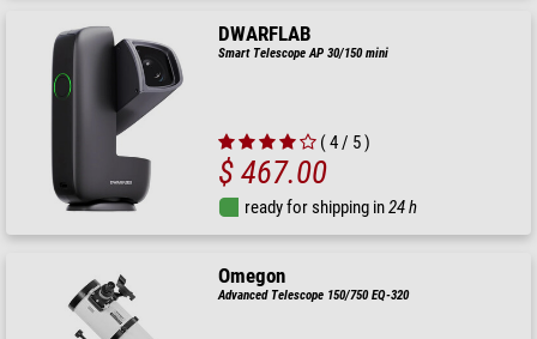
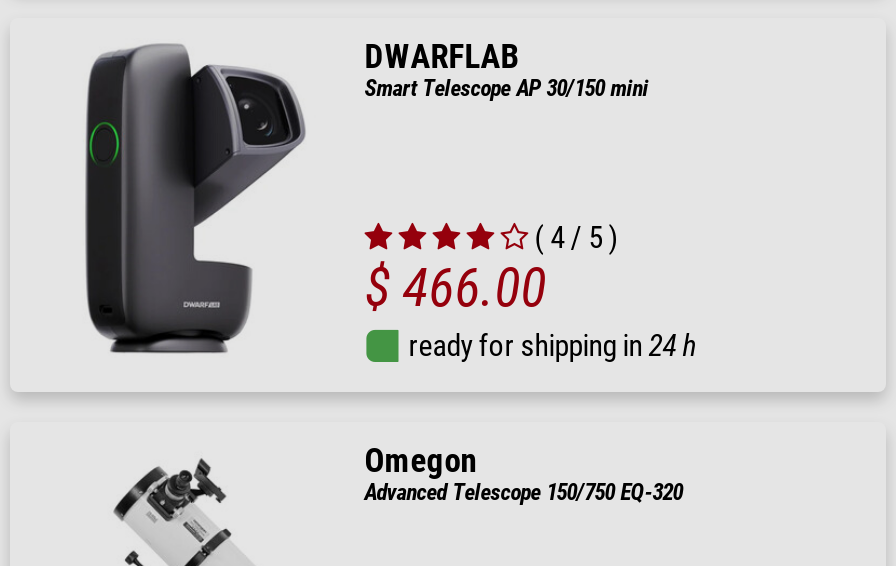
[218,154,327,192] $ 467.00 -> [364,257,546,321] $ 466.00

